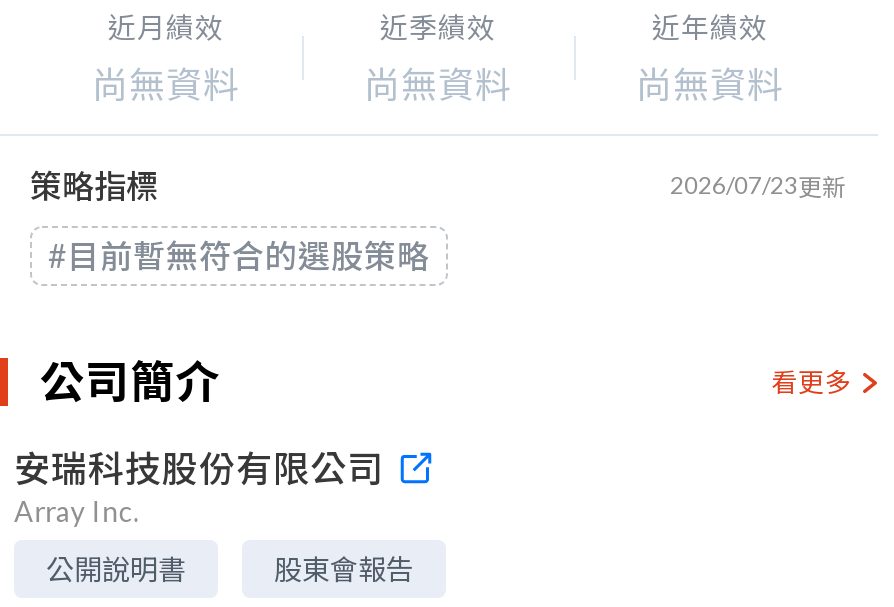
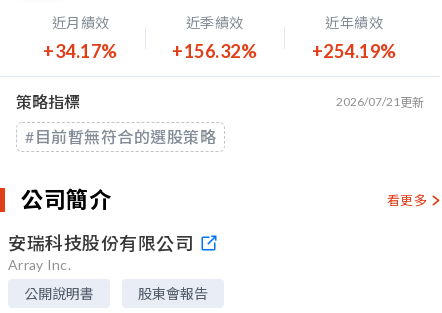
none -> [43,40,118,62] +34.17%
none -> [172,40,257,62] +156.32%
none -> [312,40,397,62] +254.19%
[670,170,846,202] 2026/07/23更新 -> [336,94,424,110] 2026/07/21更新

